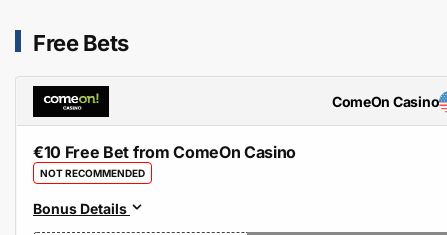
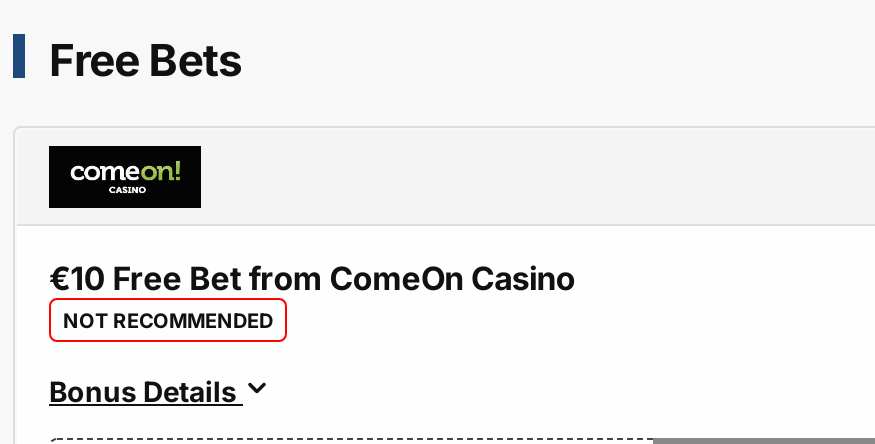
[332,92,439,109] ComeOn Casino -> none

